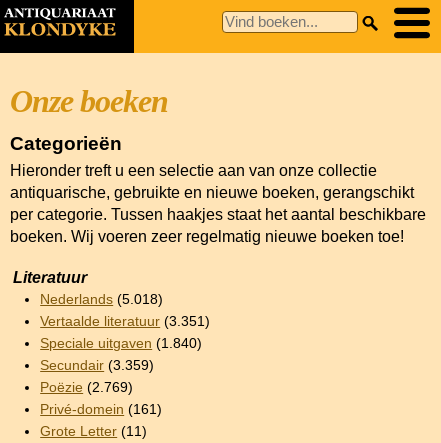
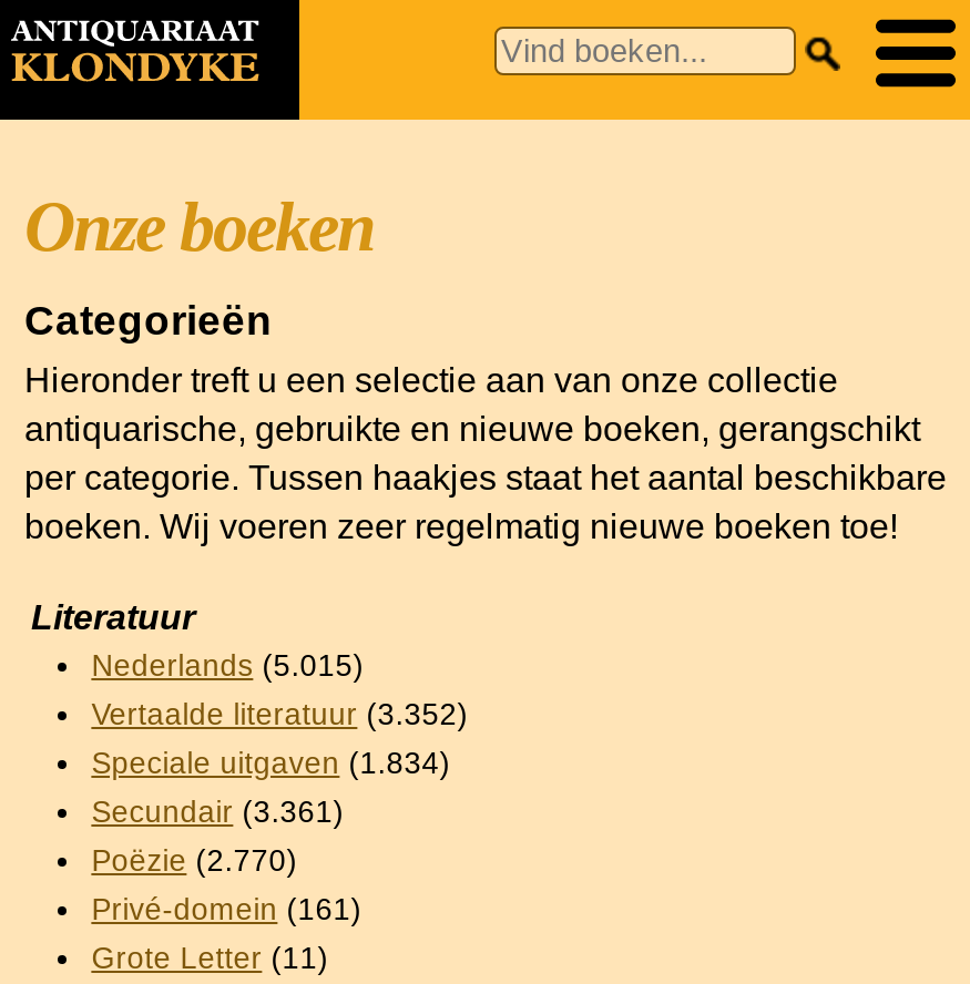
[40,292,163,307] Nederlands (5.018) -> [91,649,364,682] Nederlands (5.015)
[40,314,210,329] Vertaalde literatuur (3.351) -> [91,697,468,731] Vertaalde literatuur (3.352)
[40,336,202,351] Speciale uitgaven (1.840) -> [91,746,451,779] Speciale uitgaven (1.834)
[40,358,154,373] Secundair (3.359) -> [91,795,344,828] Secundair (3.361)
[40,380,133,395] Poëzie (2.769) -> [91,844,298,877] Poëzie (2.770)

